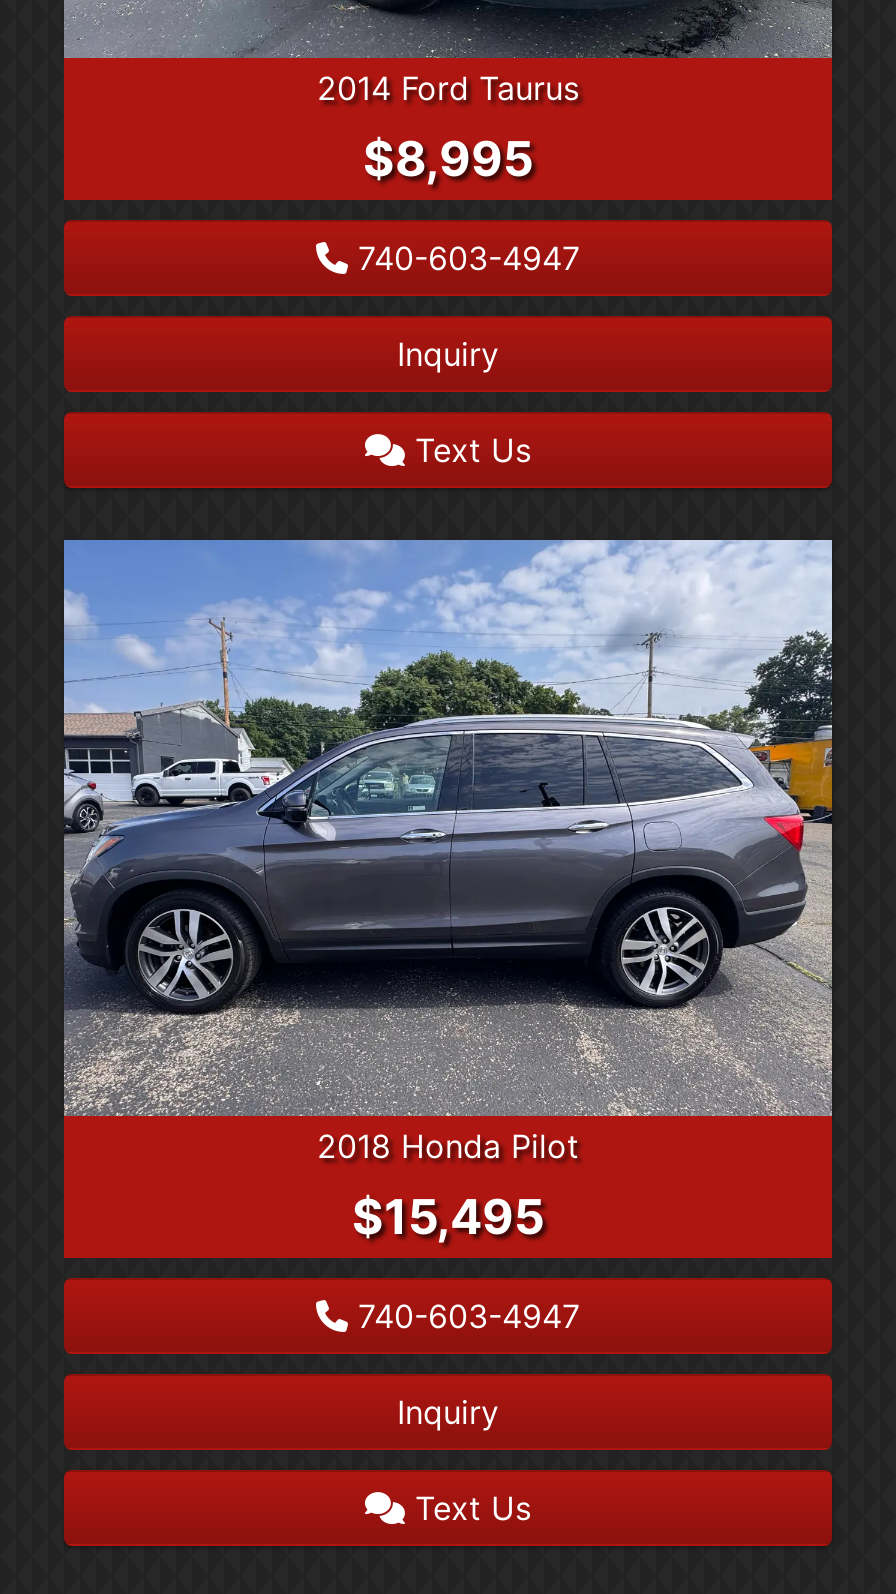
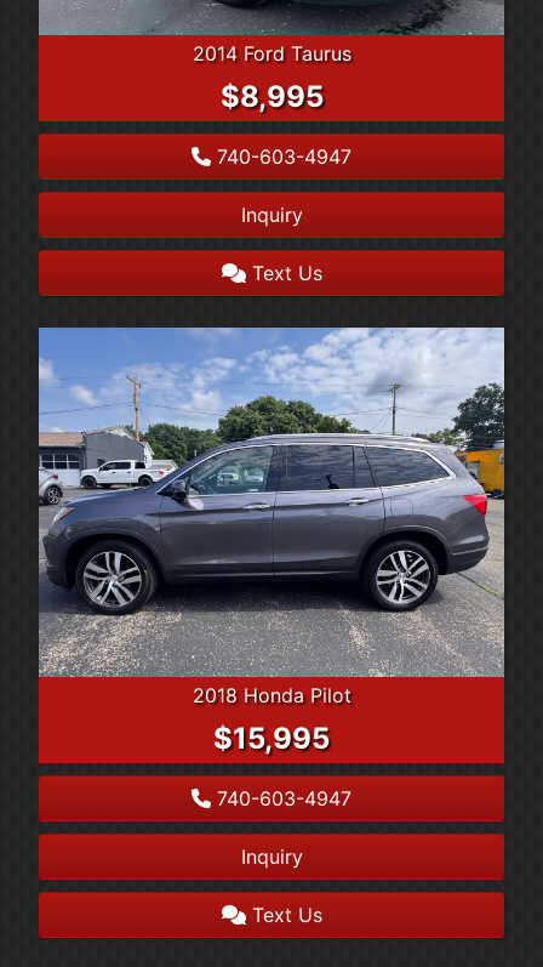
[352,1187,544,1245] $15,495 -> [213,720,330,755] $15,995

